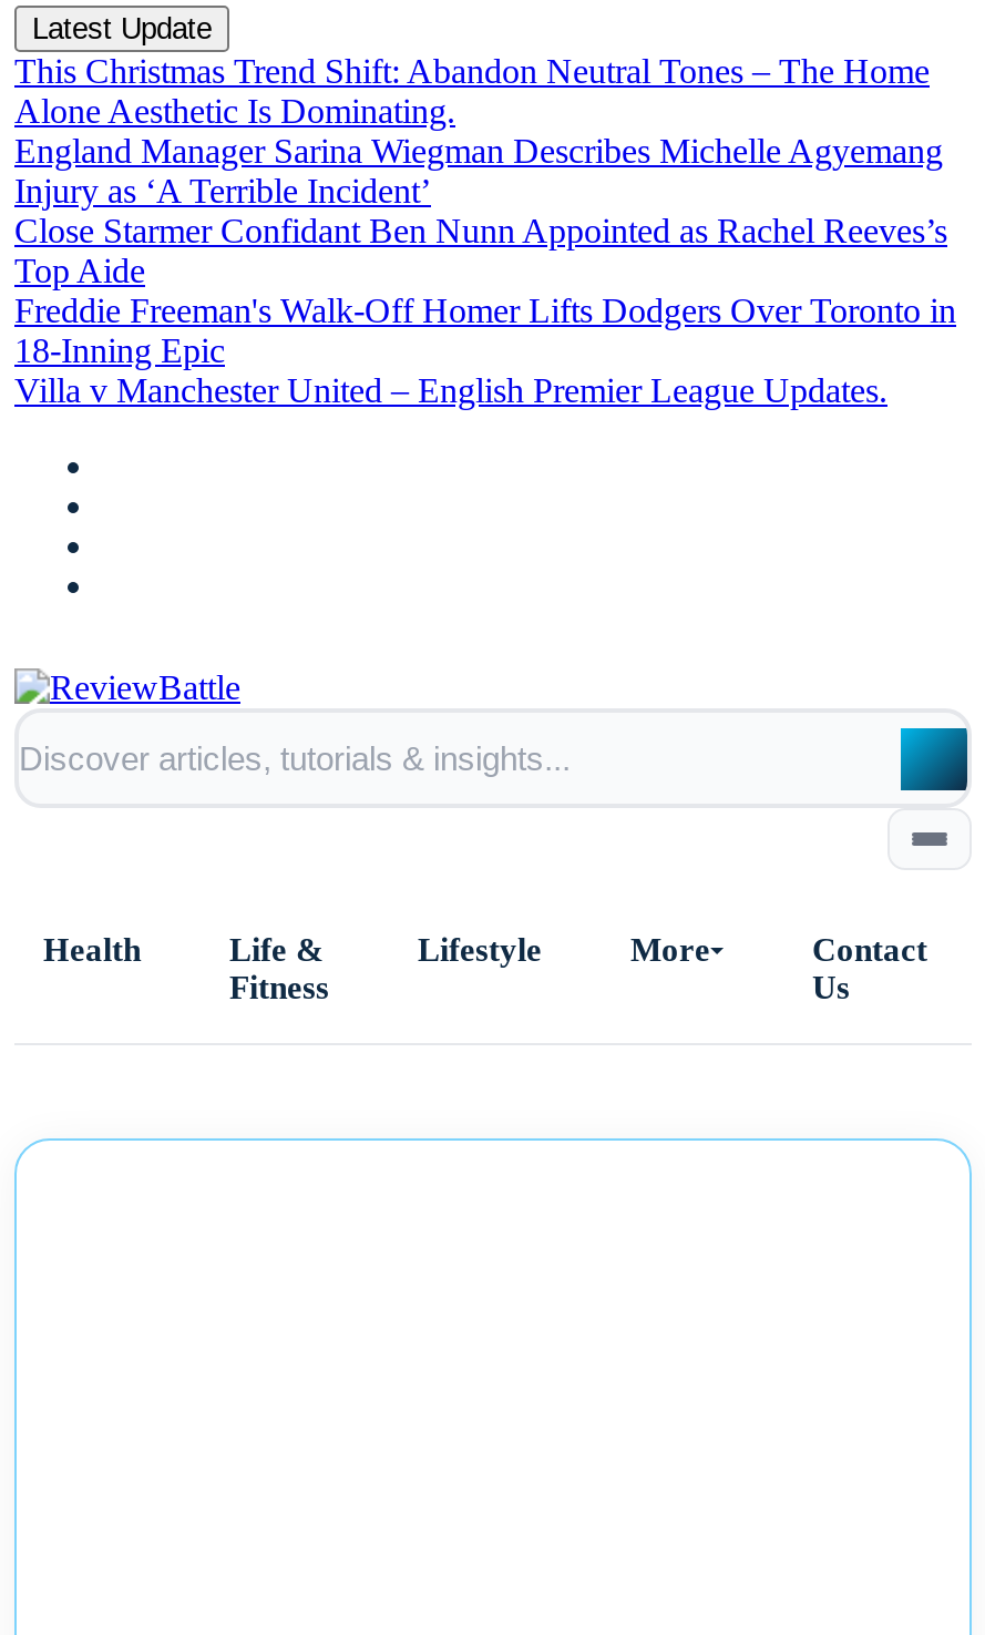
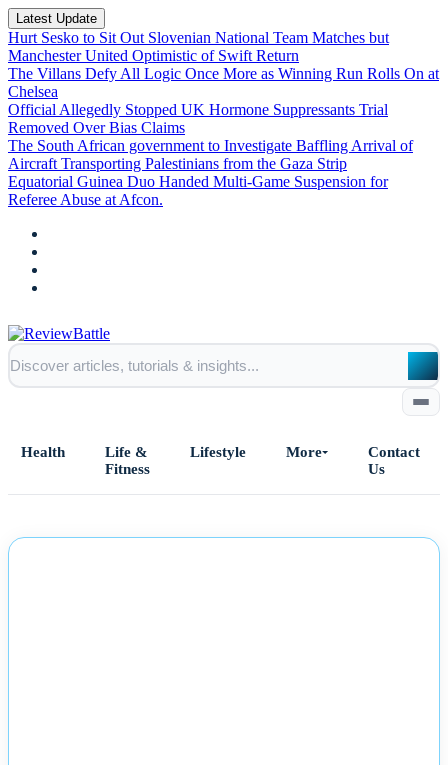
[14,52,956,409] This Christmas Trend Shift: Abandon Neutral Tones – The Home | Alone Aesthetic Is Dominating. | England Manager Sarina Wiegman Describes Michelle Agyemang | Injury as ‘A Terrible Incident’ | Close Starmer Confidant Ben Nunn Appointed as Rachel Reeves’s | Top Aide | Freddie Freeman's Walk-Off Homer Lifts Dodgers Over Toronto in | 18-Inning Epic | Villa v Manchester United – English Premier League Updates. -> [8,29,439,208] Hurt Sesko to Sit Out Slovenian National Team Matches but | Manchester United Optimistic of Swift Return | The Villans Defy All Logic Once More as Winning Run Rolls On at | Chelsea | Official Allegedly Stopped UK Hormone Suppressants Trial | Removed Over Bias Claims | The South African government to Investigate Baffling Arrival of | Aircraft Transporting Palestinians from the Gaza Strip | Equatorial Guinea Duo Handed Multi-Game Suspension for | Referee Abuse at Afcon.

